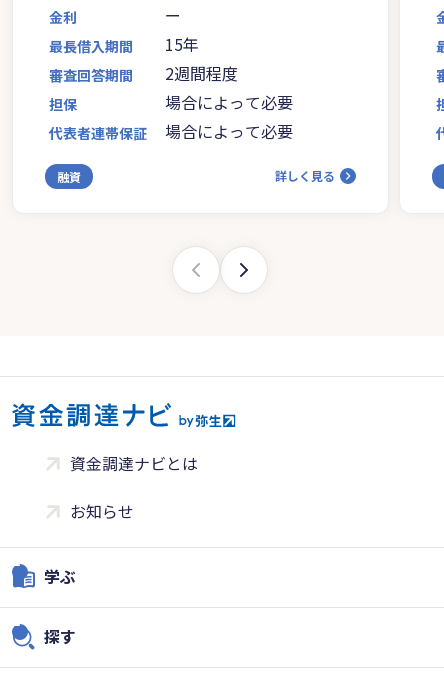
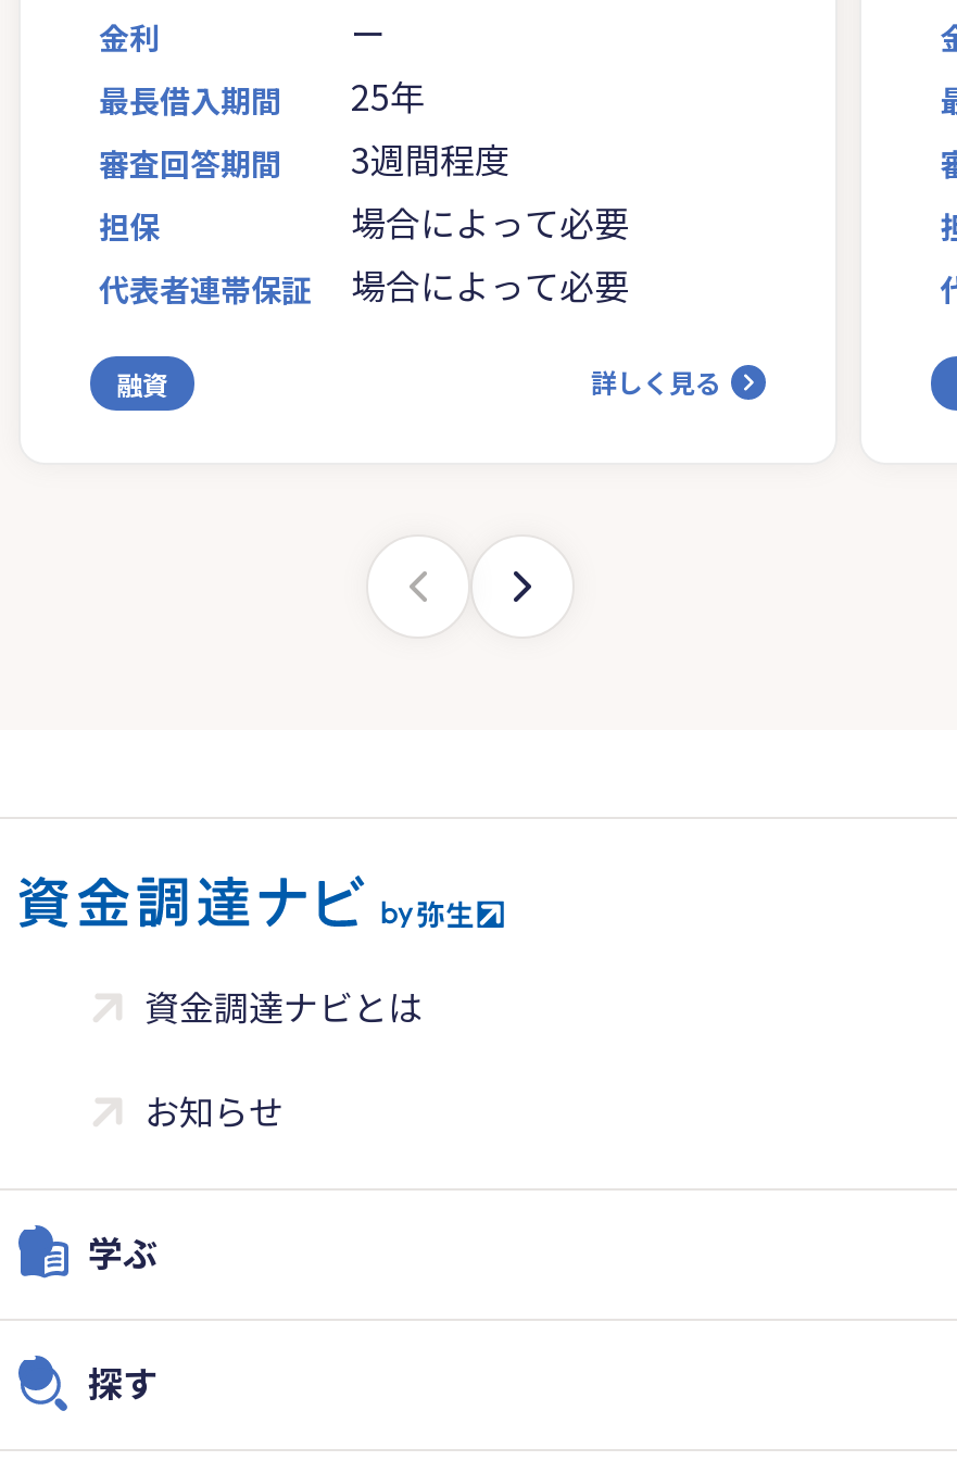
[49,32,199,56] 最長借入期間 15年 -> [99,69,425,121] 最長借入期間 25年
[49,61,238,85] 審査回答期間 2週間程度 -> [99,132,509,184] 審査回答期間 3週間程度

